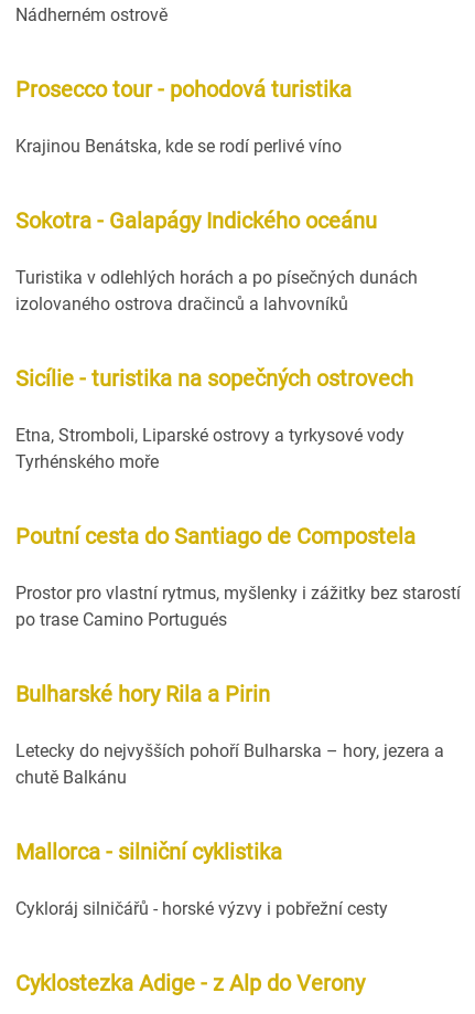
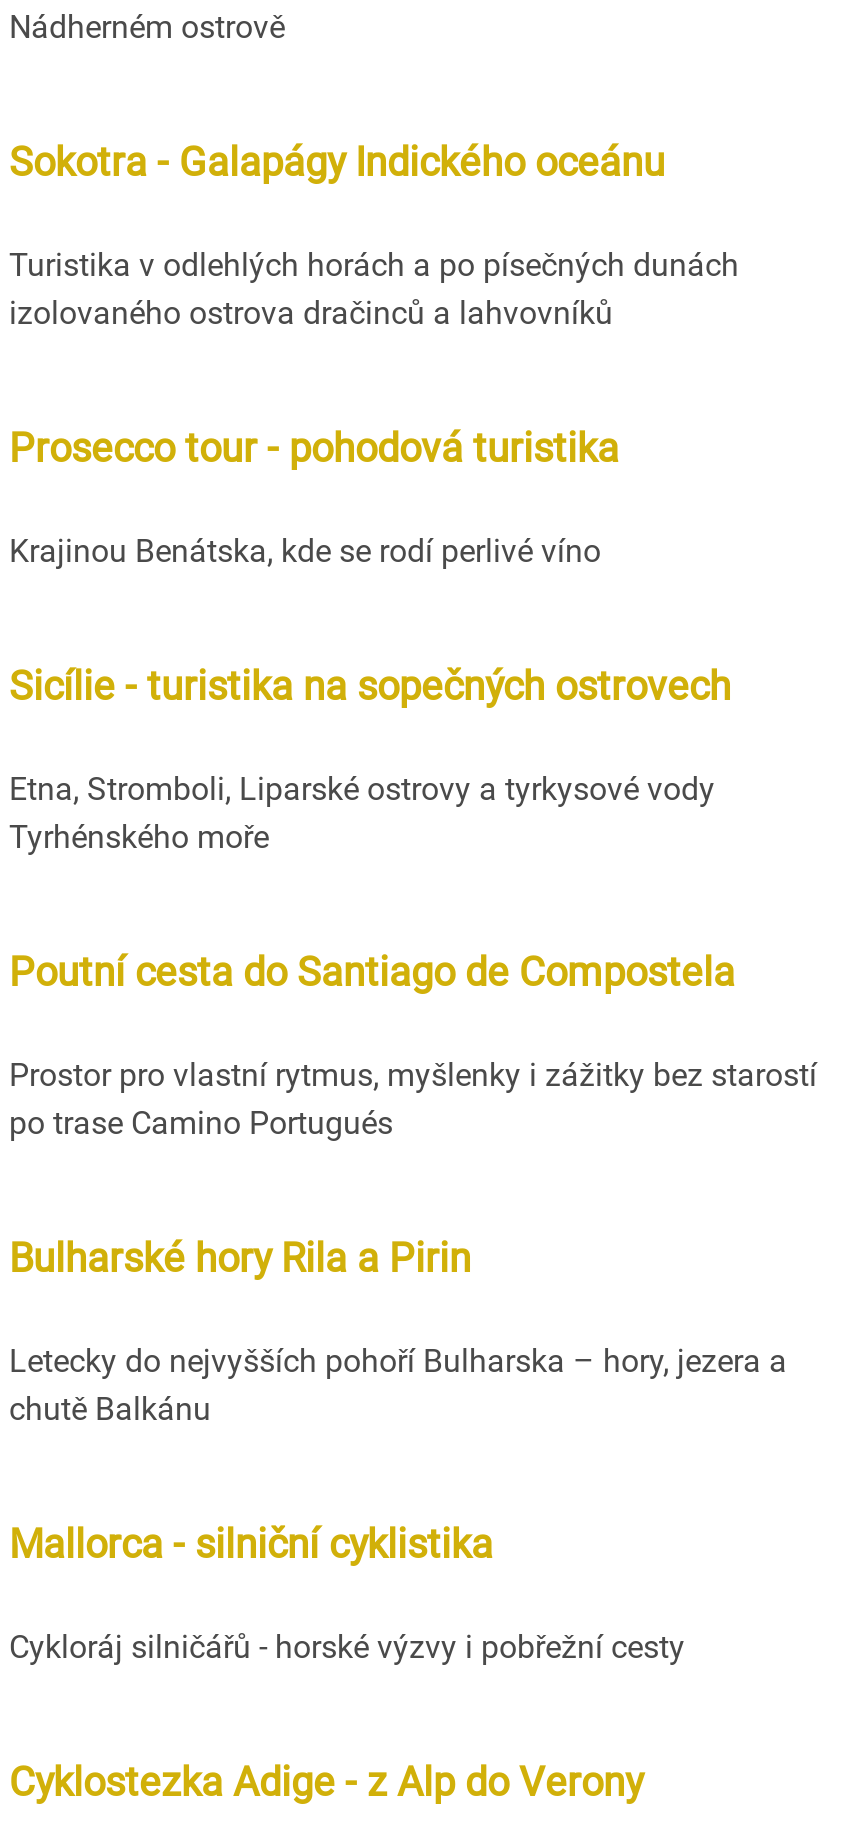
moved [15,76,351,157] -> [9,424,619,570]: Prosecco tour - pohodová turistika | Krajinou Benátska, kde se rodí perlivé víno
moved [15,208,417,315] -> [9,138,739,332]: Sokotra - Galapágy Indického oceánu | Turistika v odlehlých horách a po písečných dunách | izolovaného ostrova dračinců a lahvovníků

